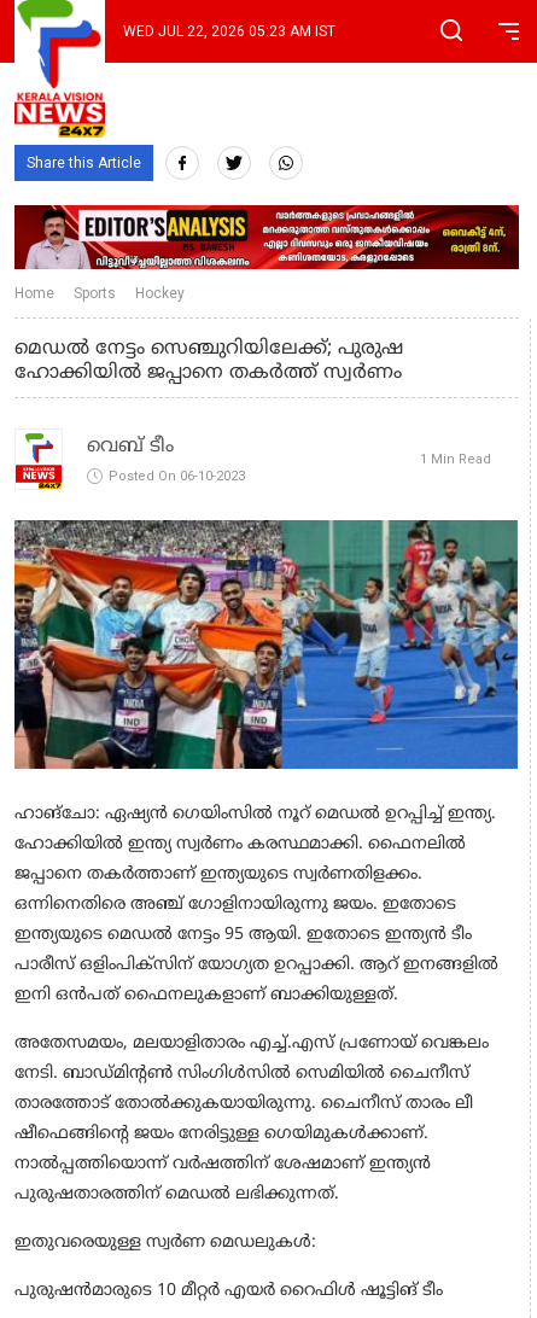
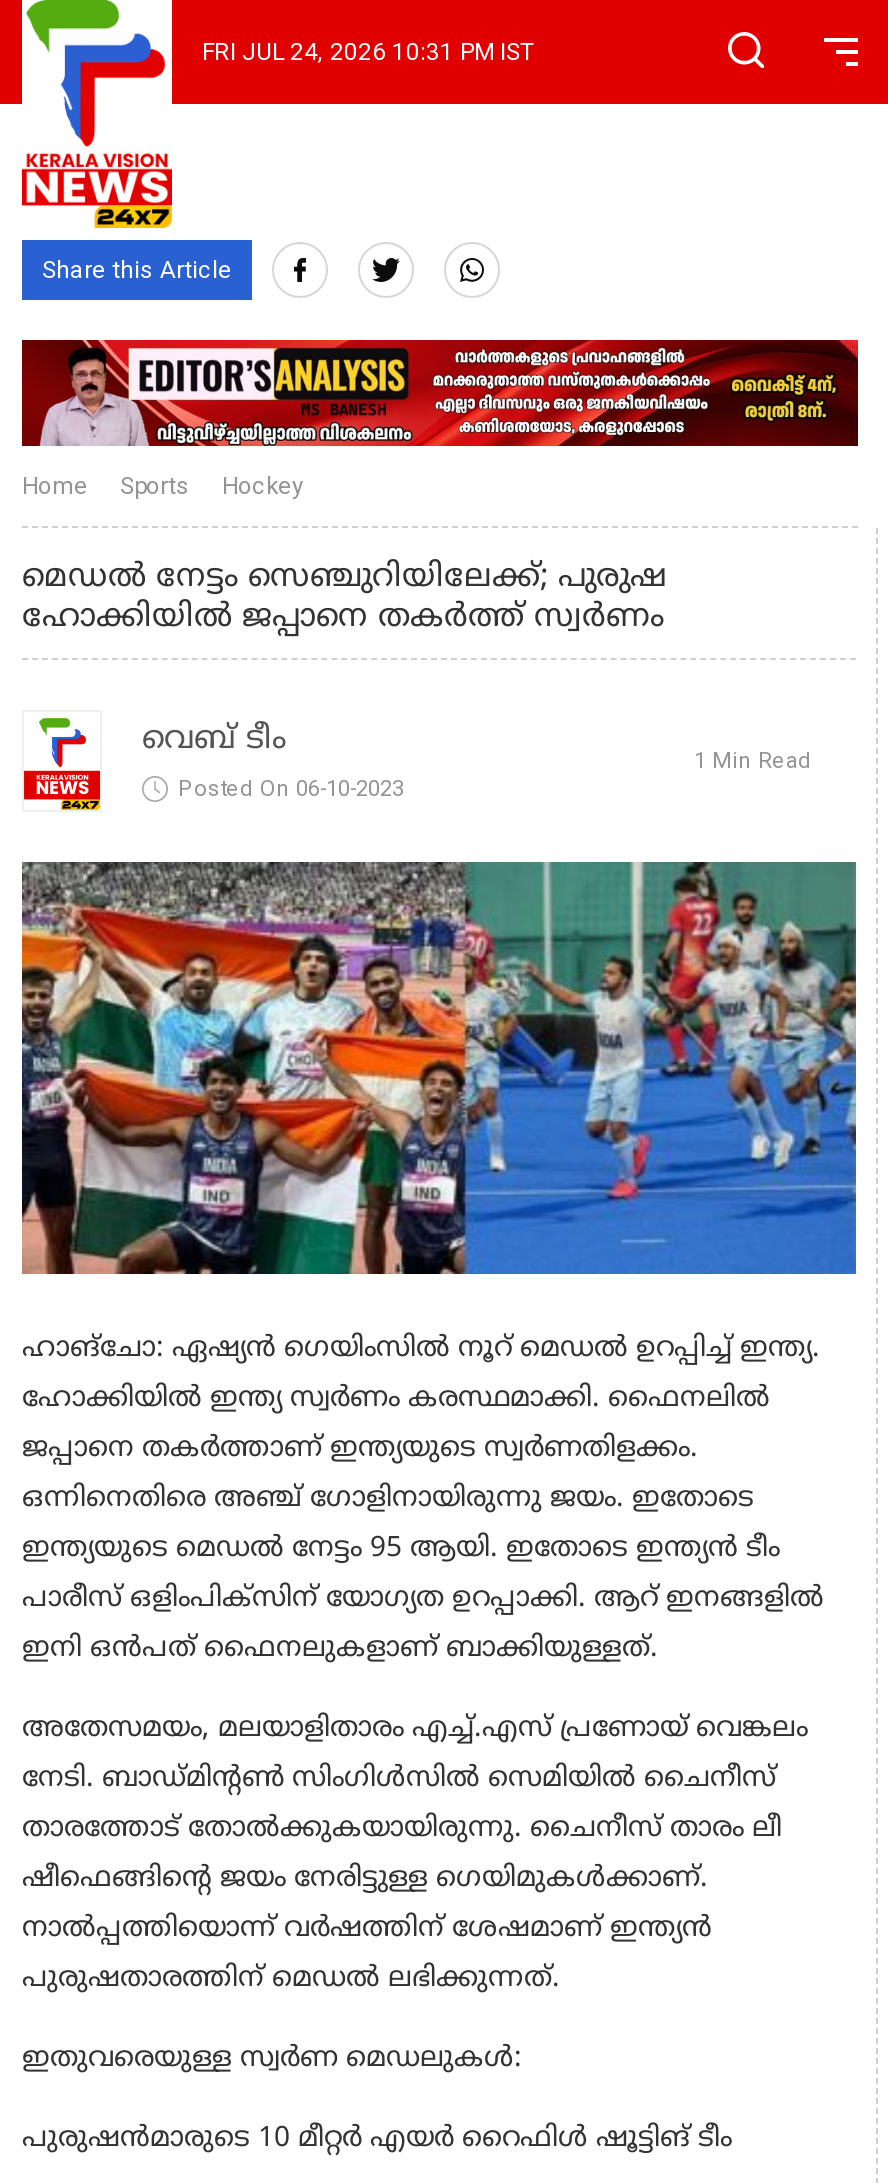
[123,23,335,40] WED JUL 22, 2026 05:23 AM IST -> [202,38,534,66] FRI JUL 24, 2026 10:31 PM IST

